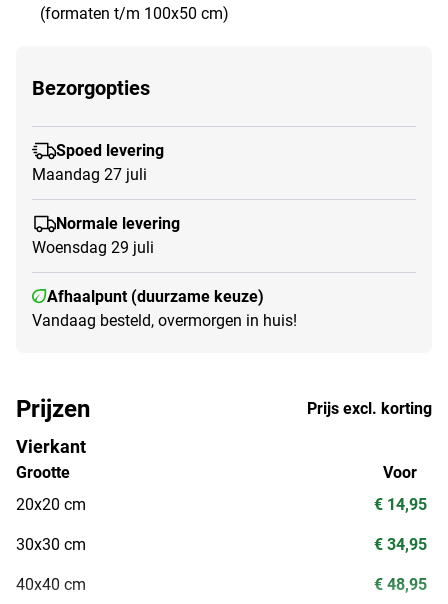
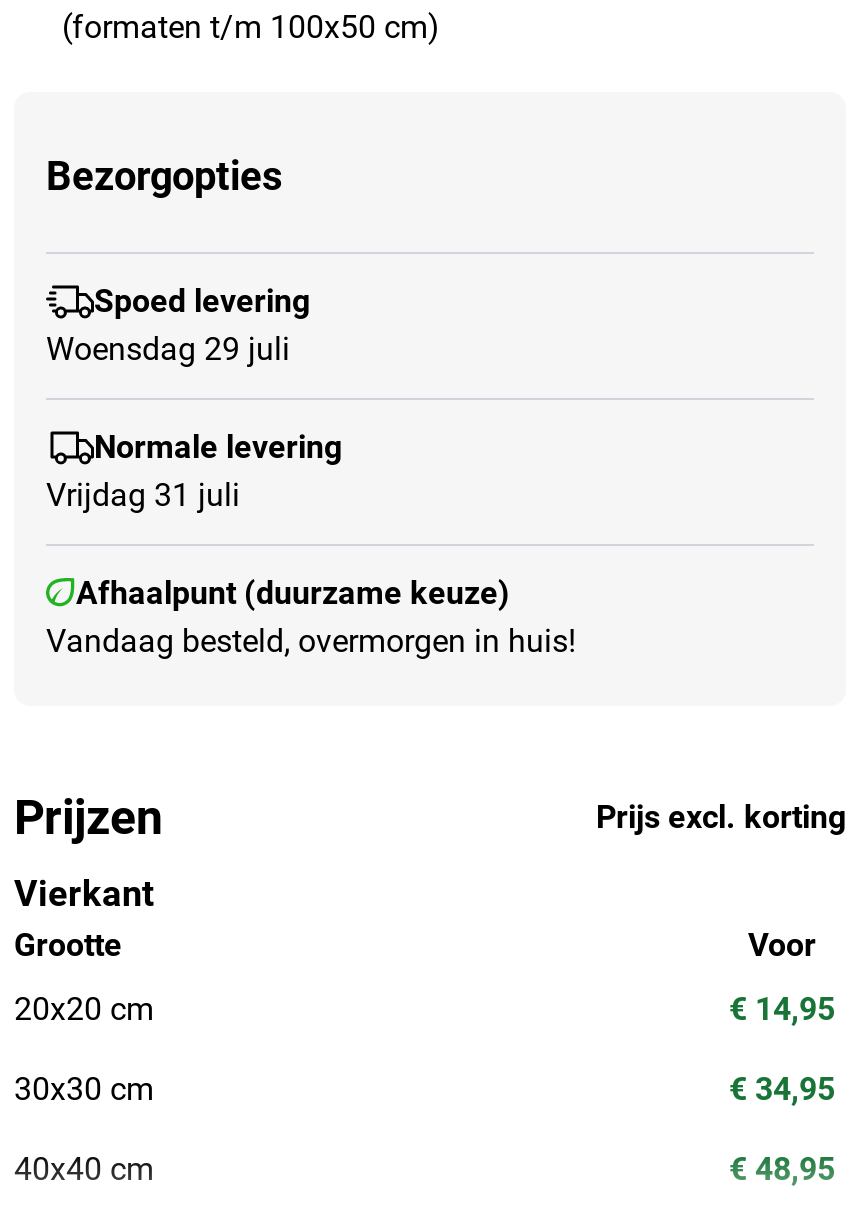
[32,165,147,184] Maandag 27 juli -> none
moved [32,238,154,257] -> [46,329,290,367]: Woensdag 29 juli
none -> [46,475,240,513] Vrijdag 31 juli

